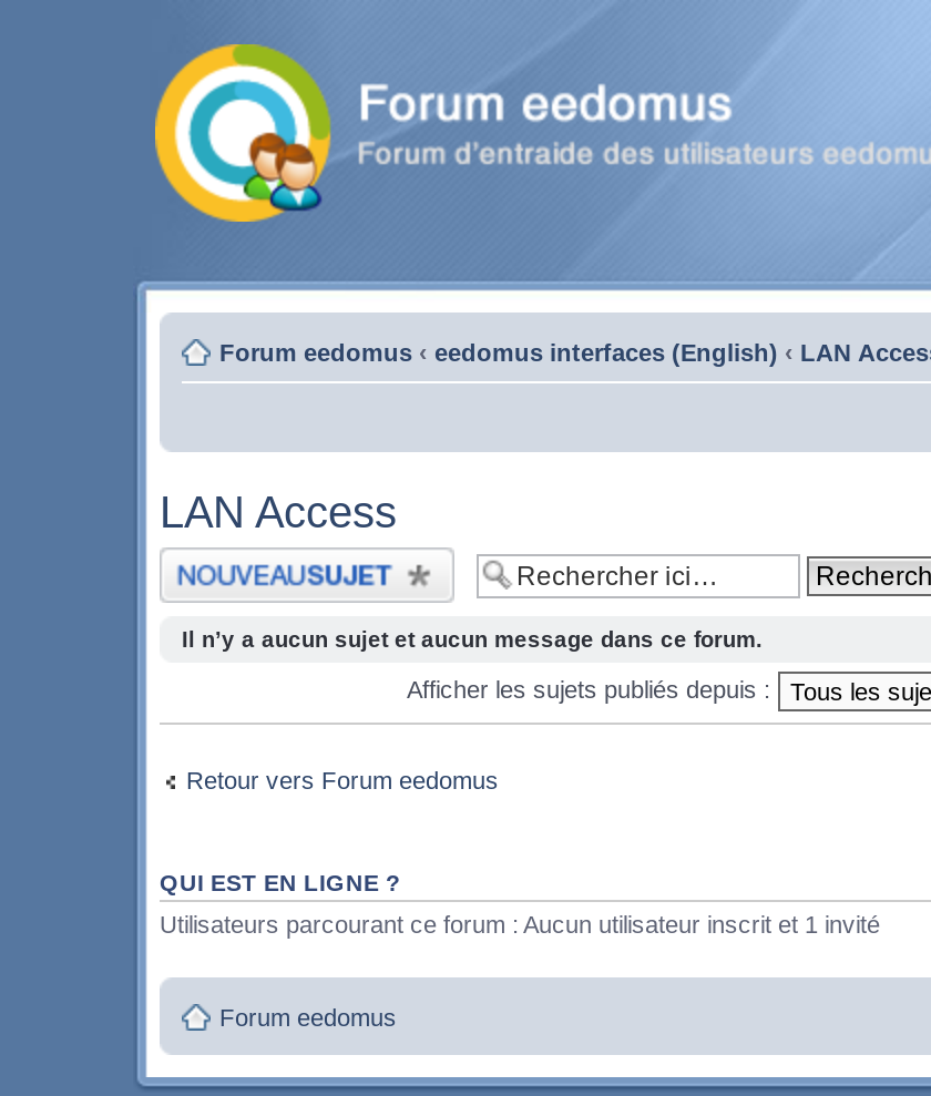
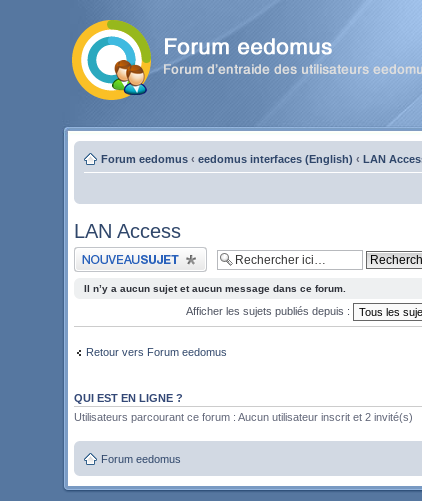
[160,911,880,938] Utilisateurs parcourant ce forum : Aucun utilisateur inscrit et 1 invité -> [74,411,413,423] Utilisateurs parcourant ce forum : Aucun utilisateur inscrit et 2 invité(s)

